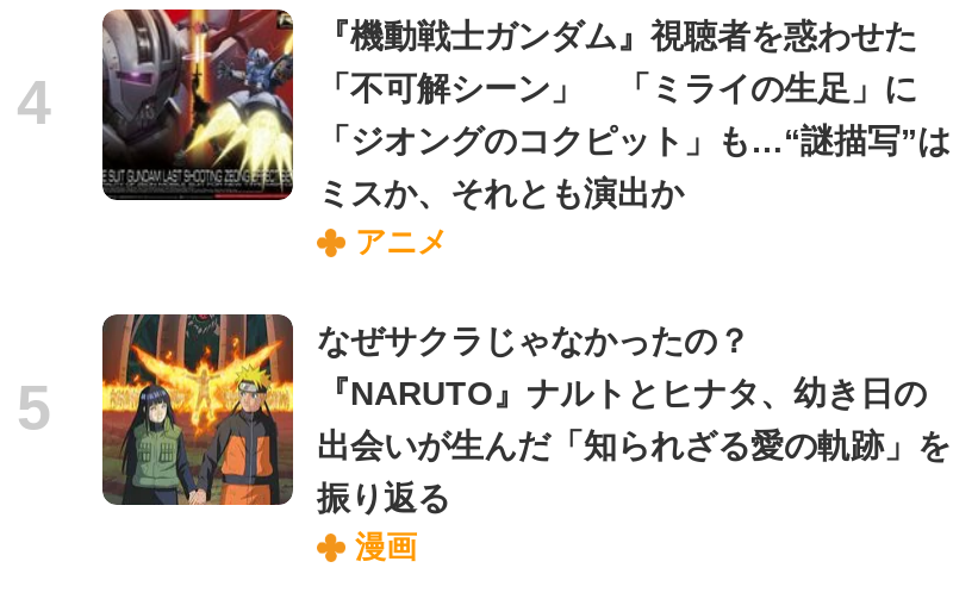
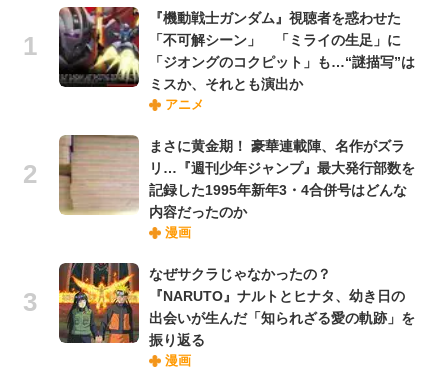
none -> [58,135,415,240] [image] | まさに黄金期！ 豪華連載陣、名作がズラ | リ…『週刊少年ジャンプ』最大発行部数を | 記録した1995年新年3・4合併号はどんな | 内容だったのか | 漫画

